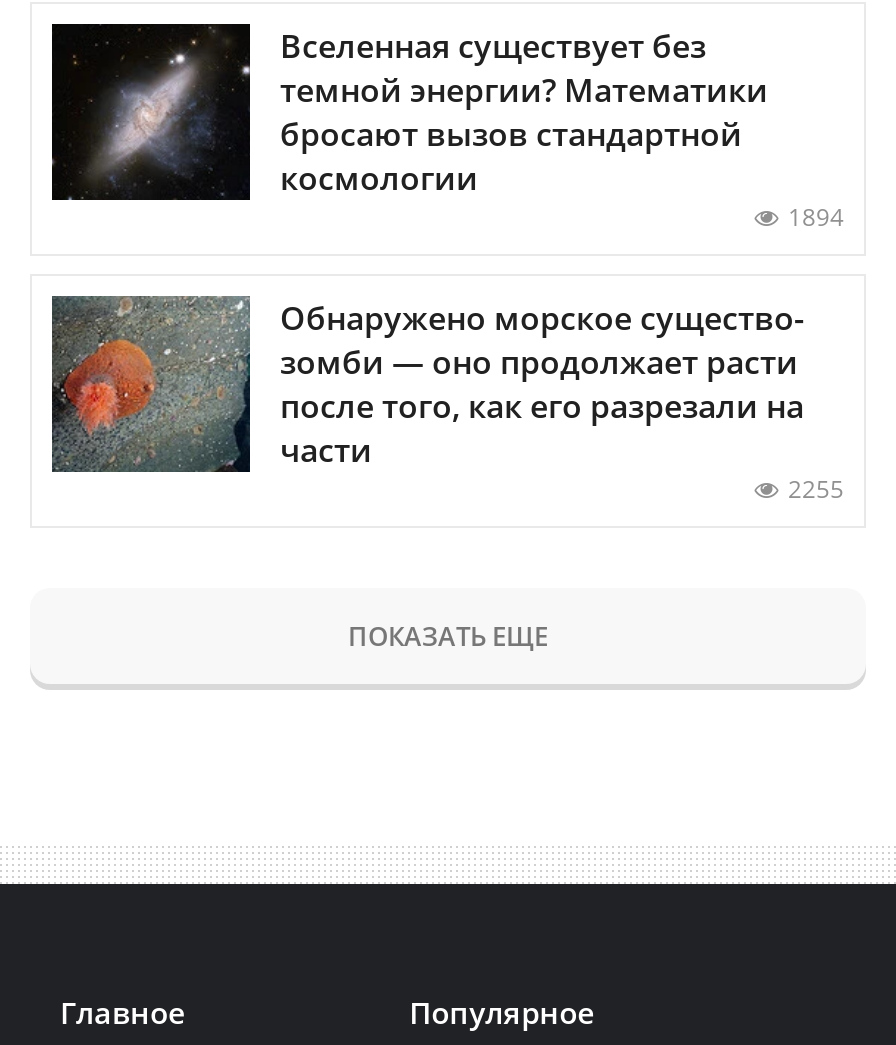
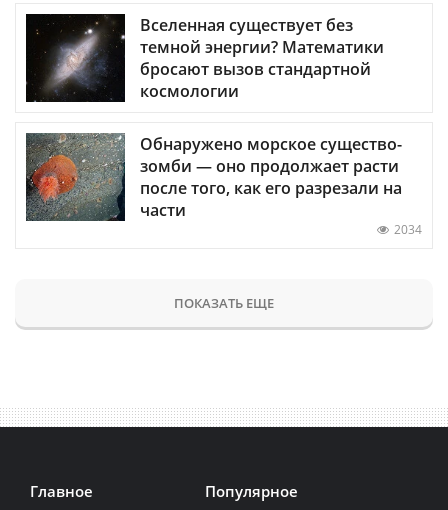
[788,200,844,234] 1894 -> none
[788,472,844,506] 2255 -> [394,221,422,238] 2034

